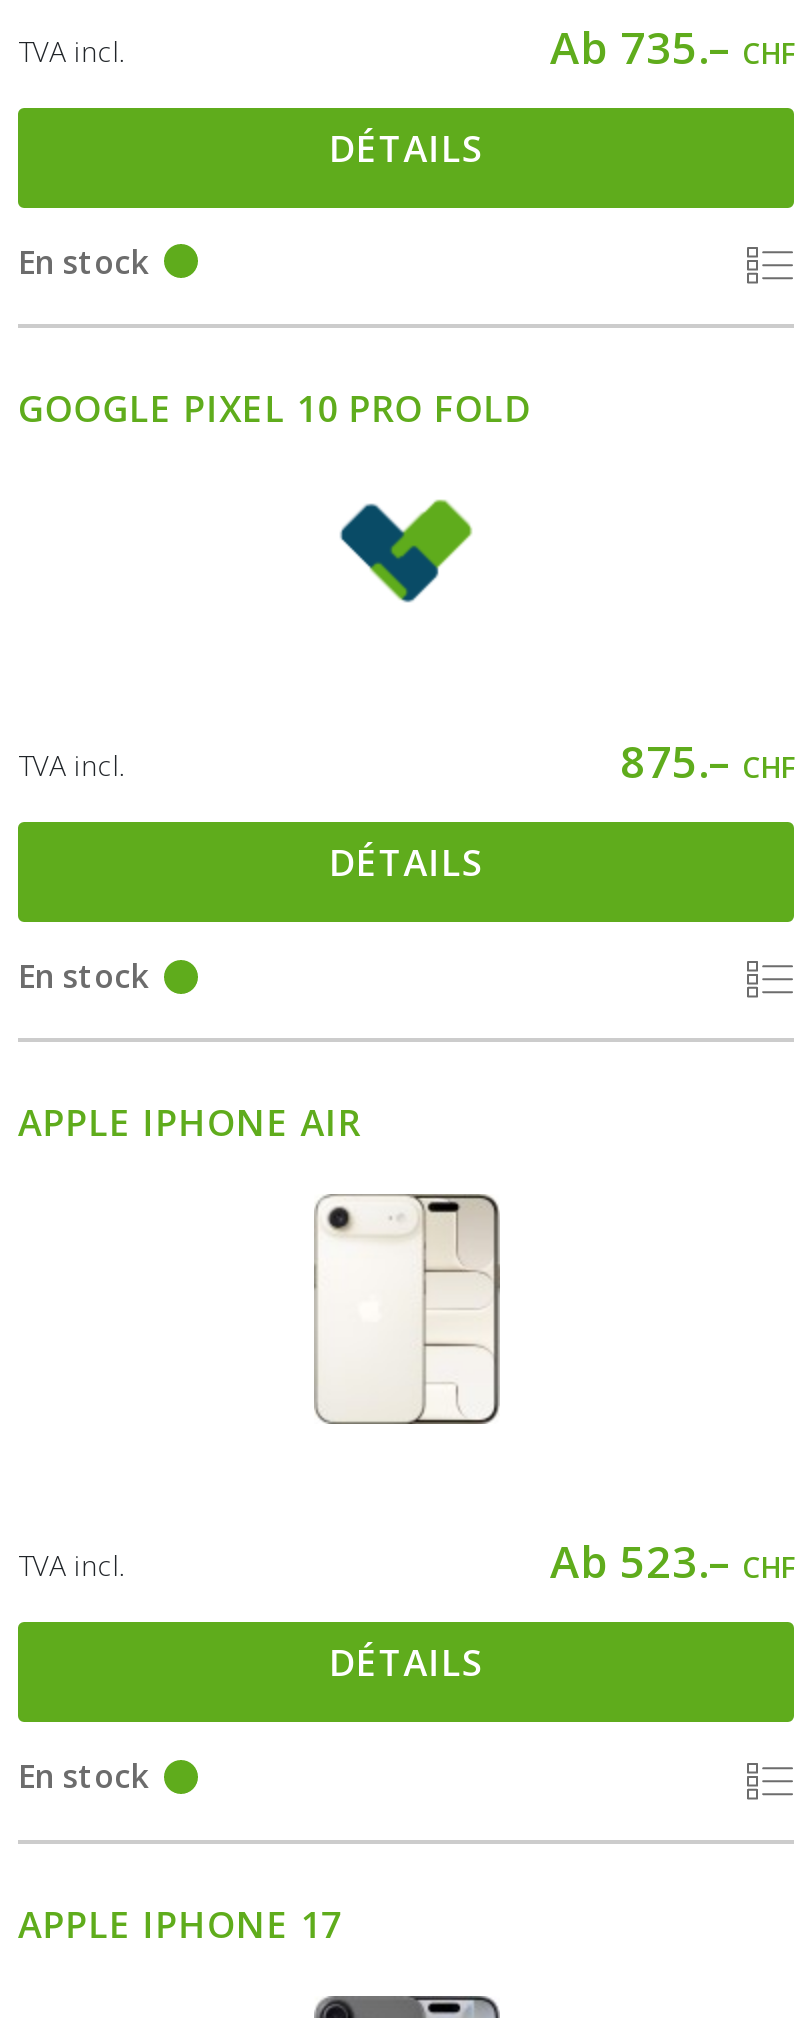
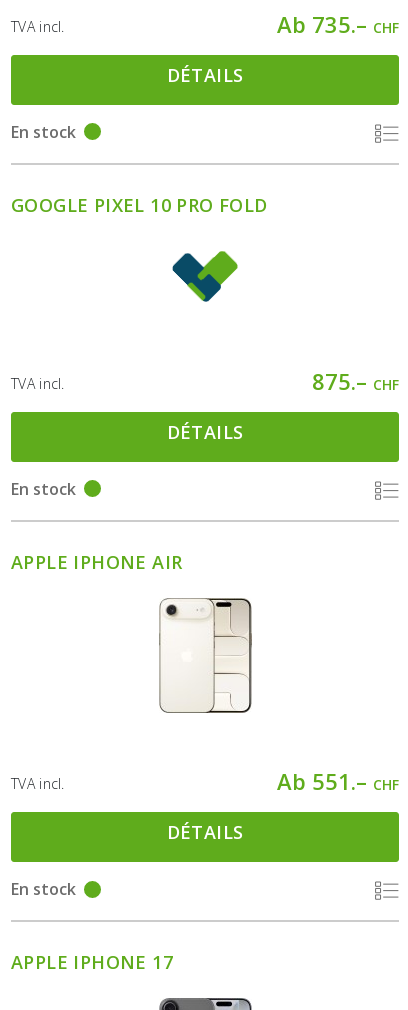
[550,1530,794,1590] Ab 523.– CHF -> [277,766,399,796] Ab 551.– CHF

